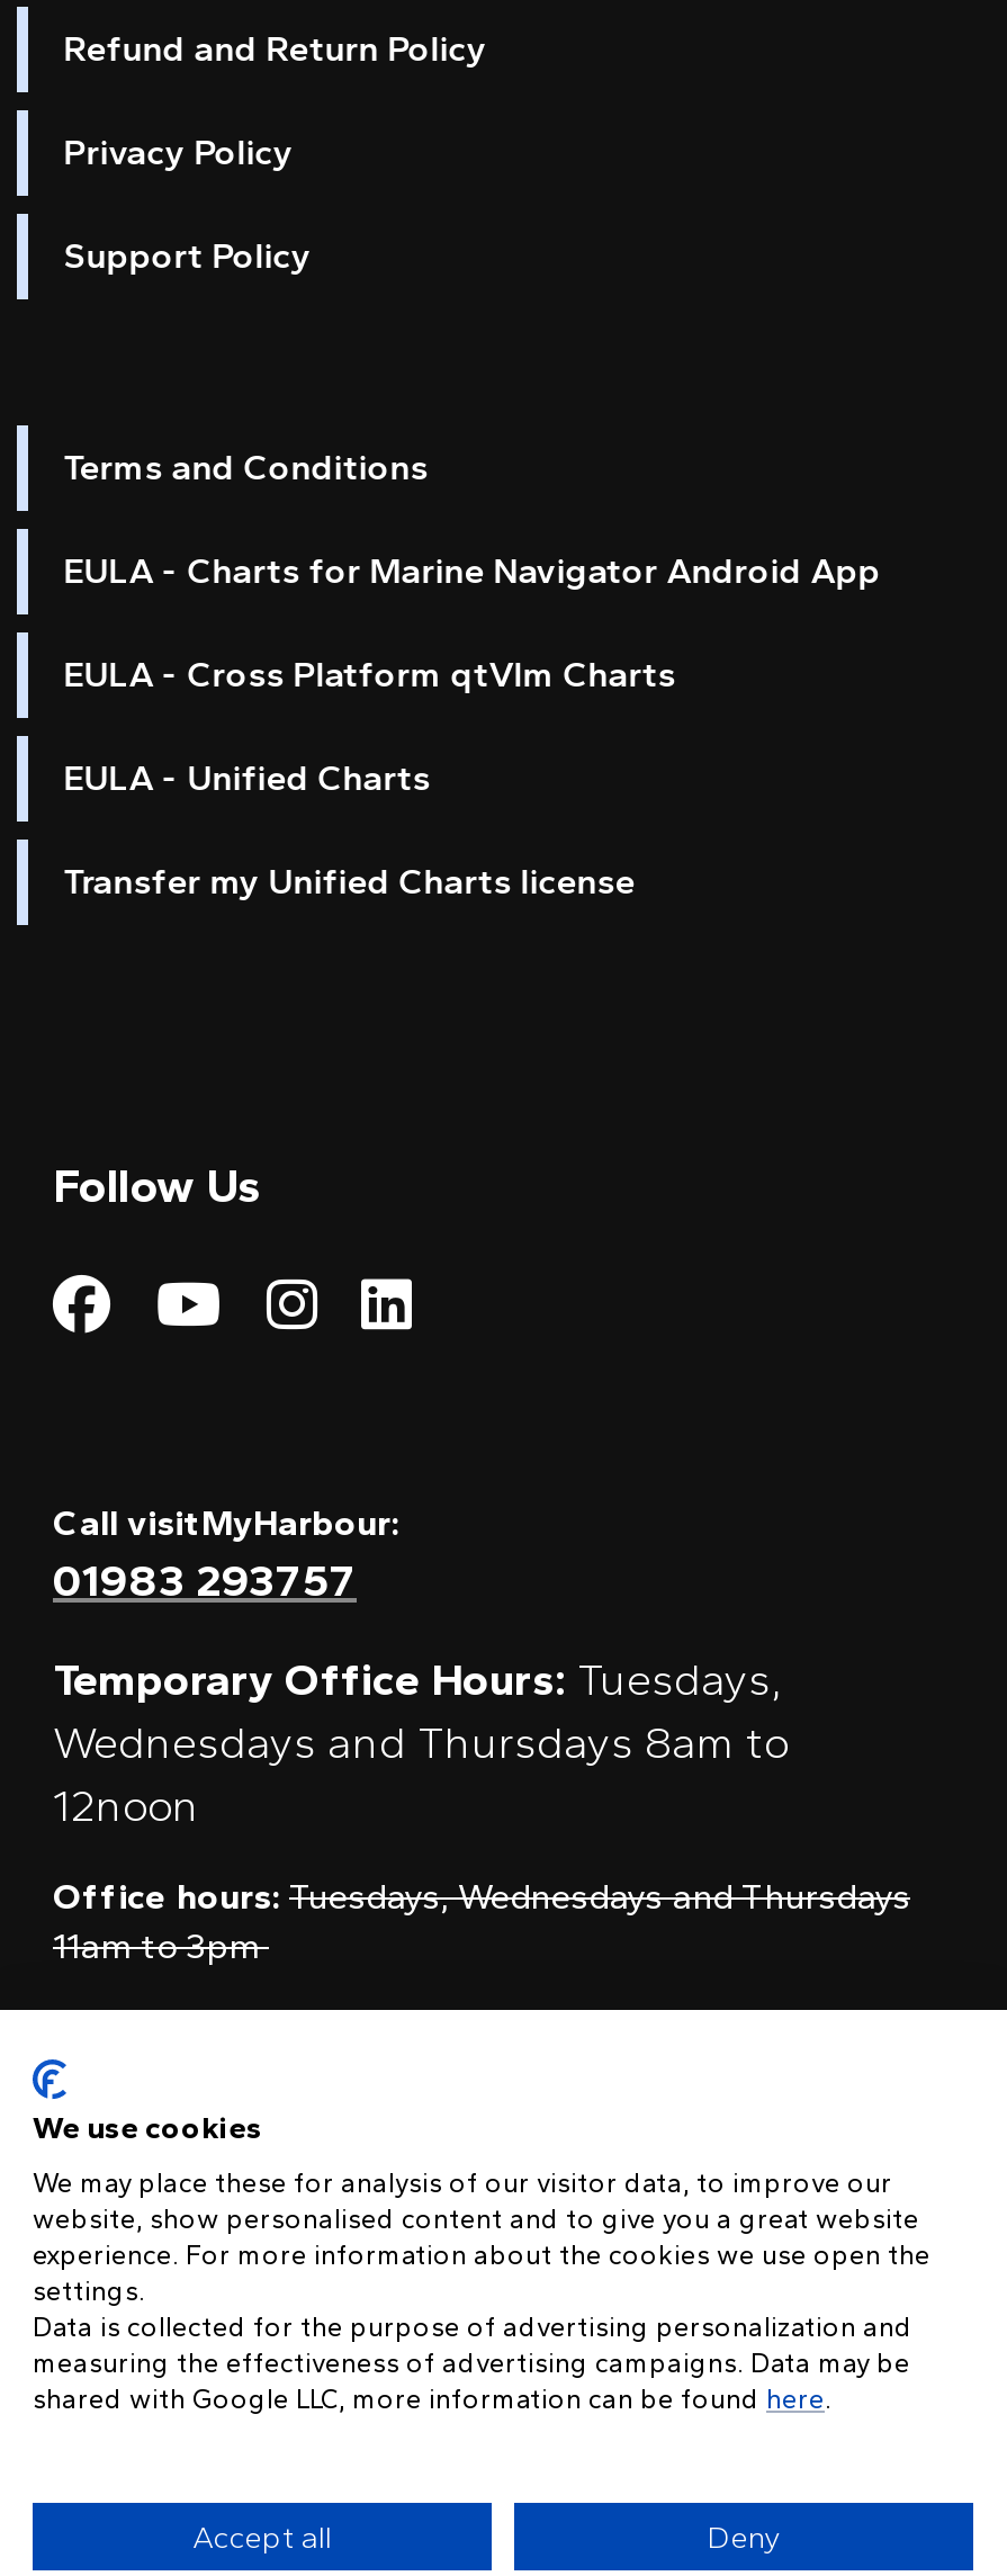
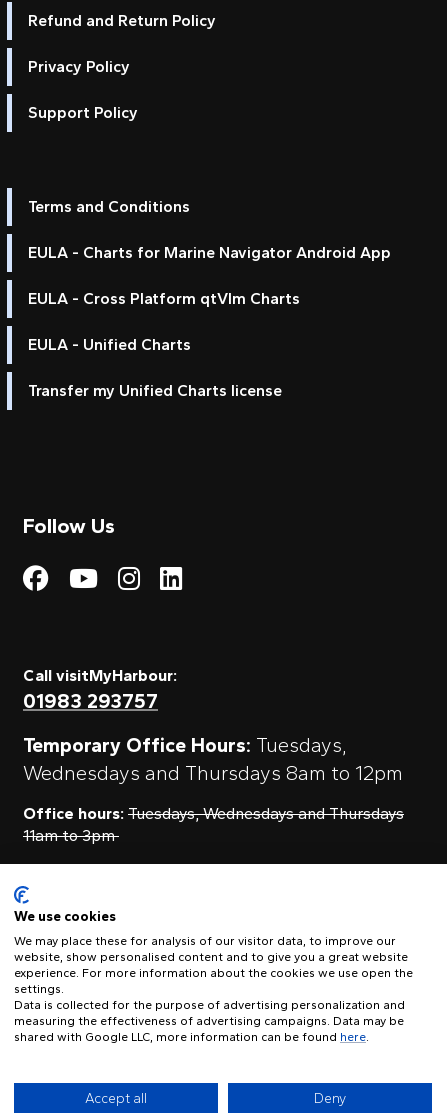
[53,1715,789,1832] Wednesdays and Thursdays 8am to | 12noon -> [23,761,408,785] Wednesdays and Thursdays 8am to 12pm

